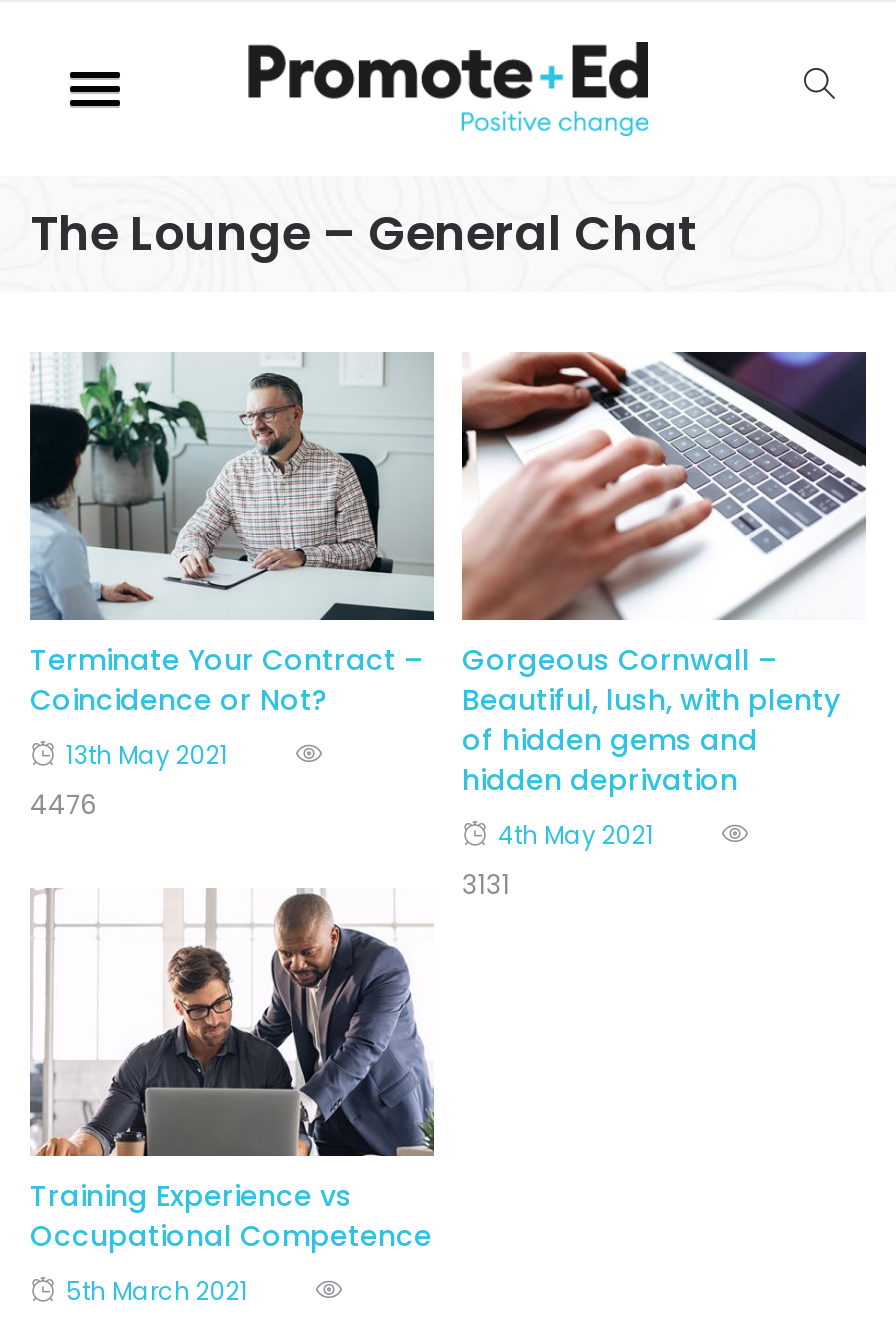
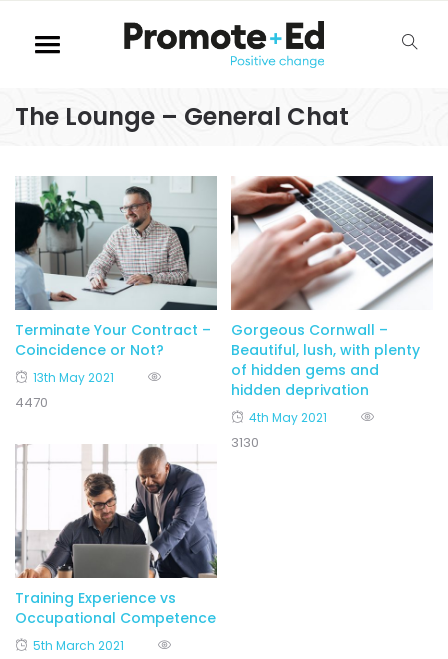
[30,786,96,824] 4476 -> [15,393,48,412] 4470
[462,866,510,904] 3131 -> [231,433,259,452] 3130

